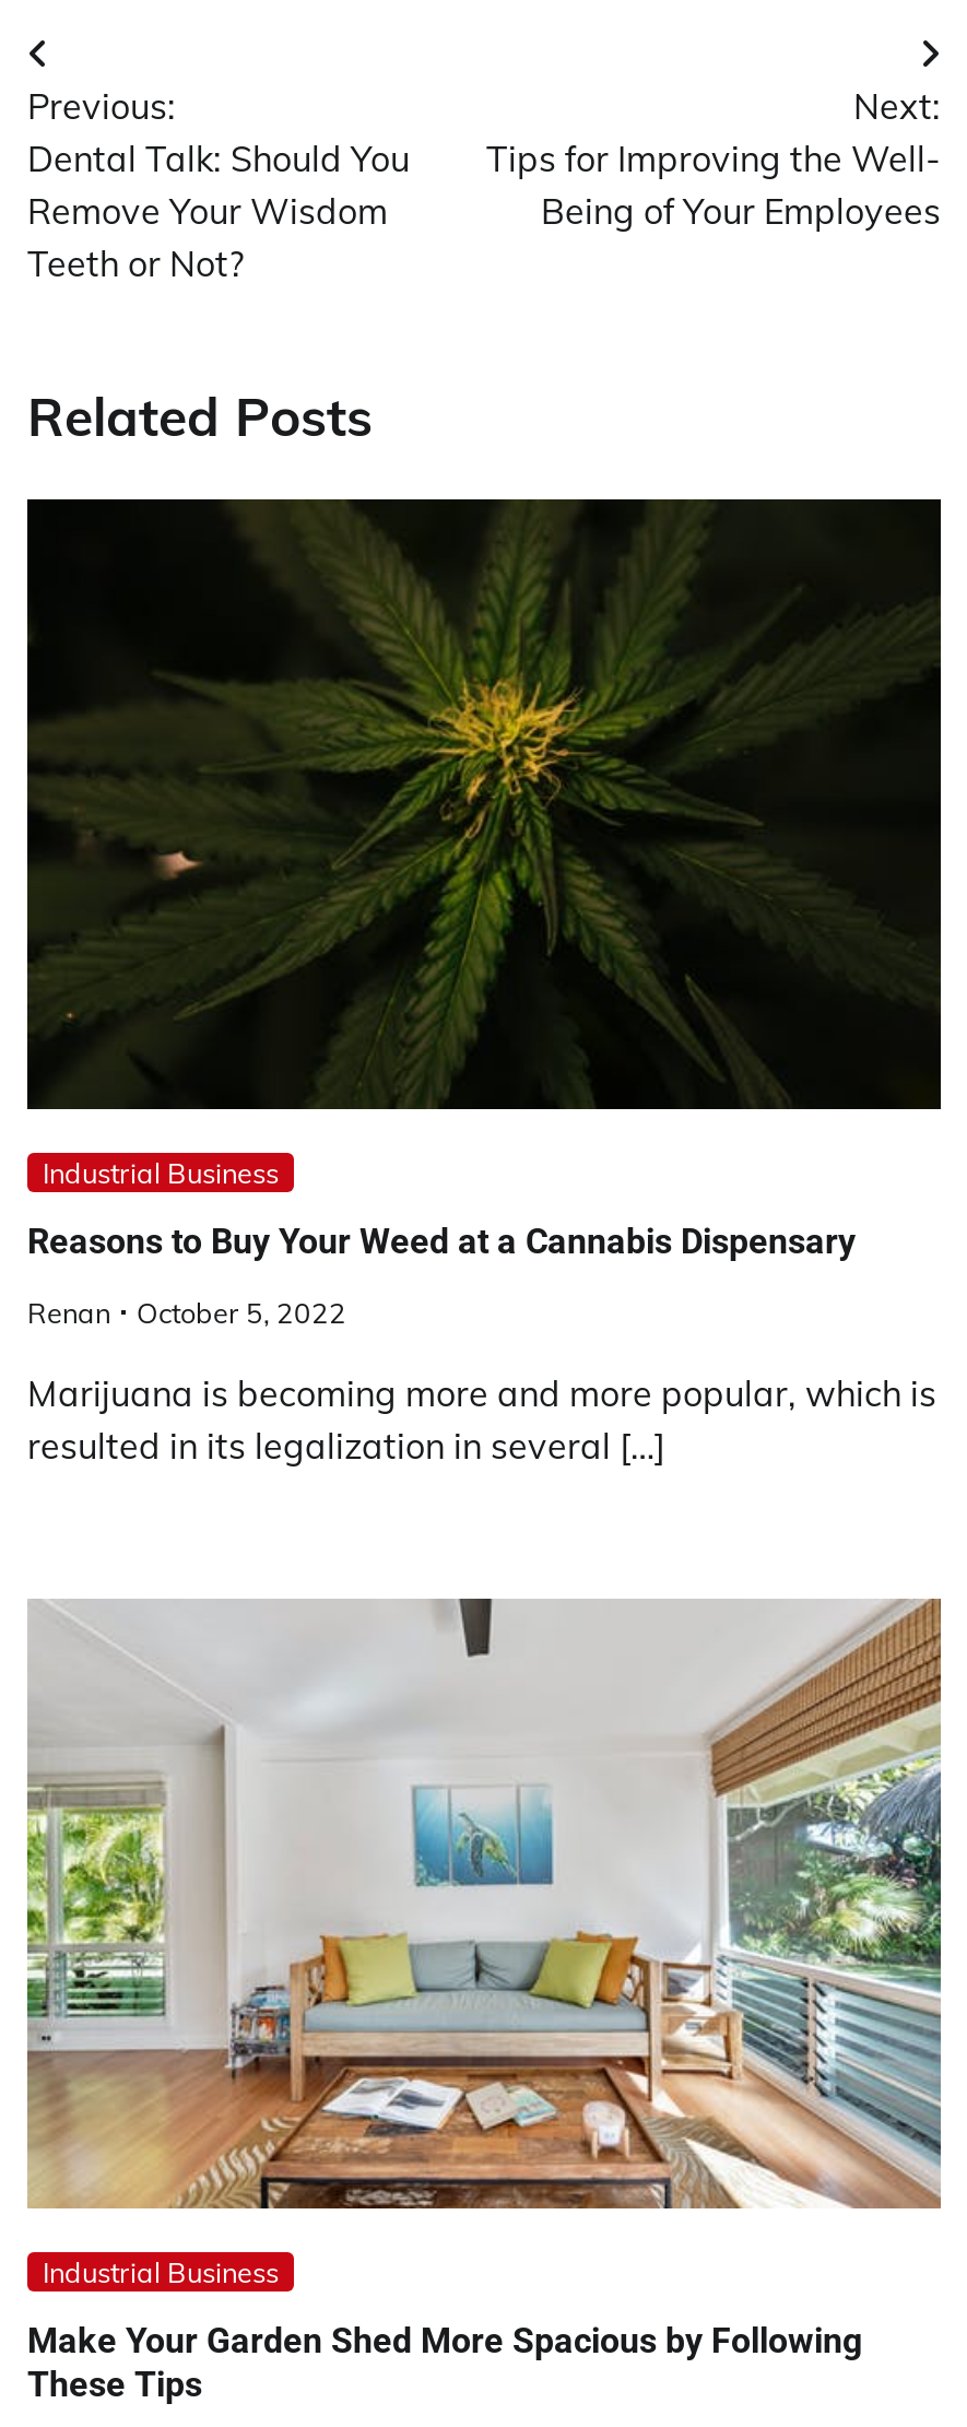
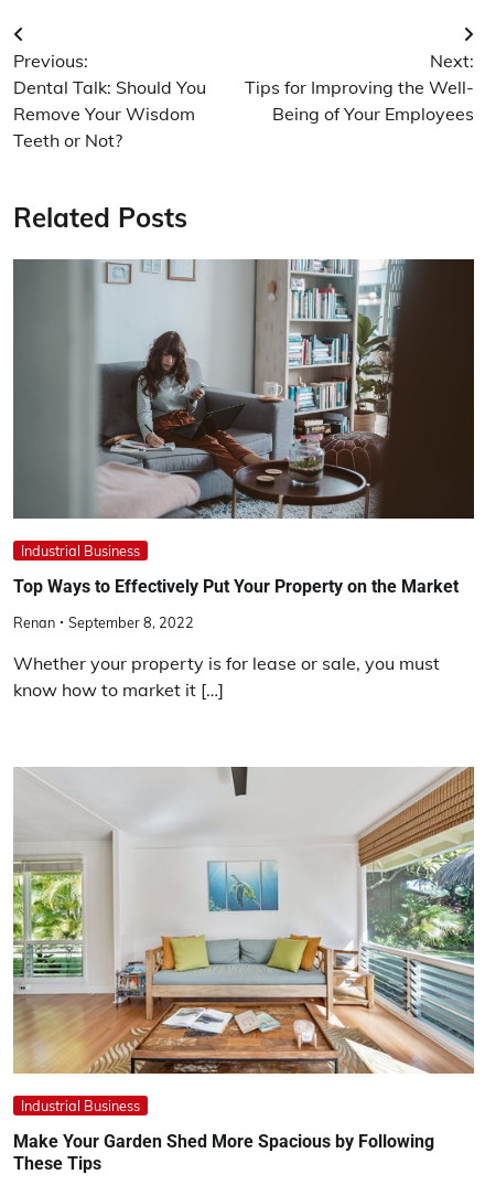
[27,497,936,1109] [image] -> [12,258,473,520] [image]
[27,1220,856,1262] Reasons to Buy Your Weed at a Cannabis Dispensary -> [13,576,459,596] Top Ways to Effectively Put Your Property on the Market
[27,1295,346,1330] Renan October 5, 2022 -> [13,613,194,631] Renan September 8, 2022
[27,1372,936,1468] Marijuana is becoming more and more popular, which is | resulted in its legalization in several […] -> [13,652,440,701] Whether your property is for lease or sale, you must | know how to market it […]

